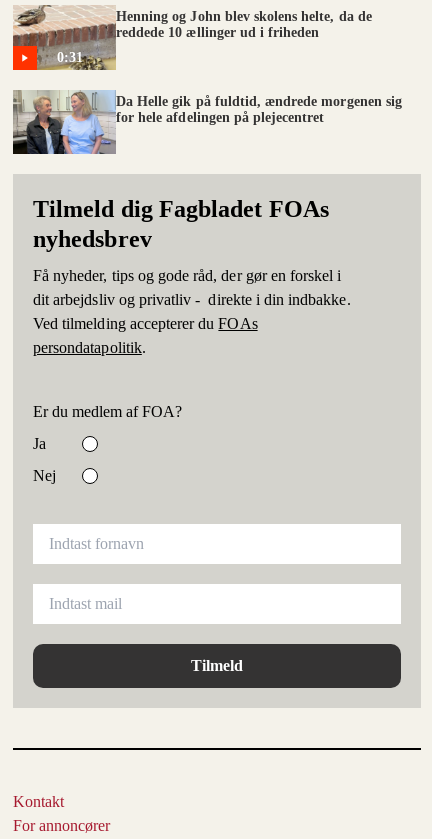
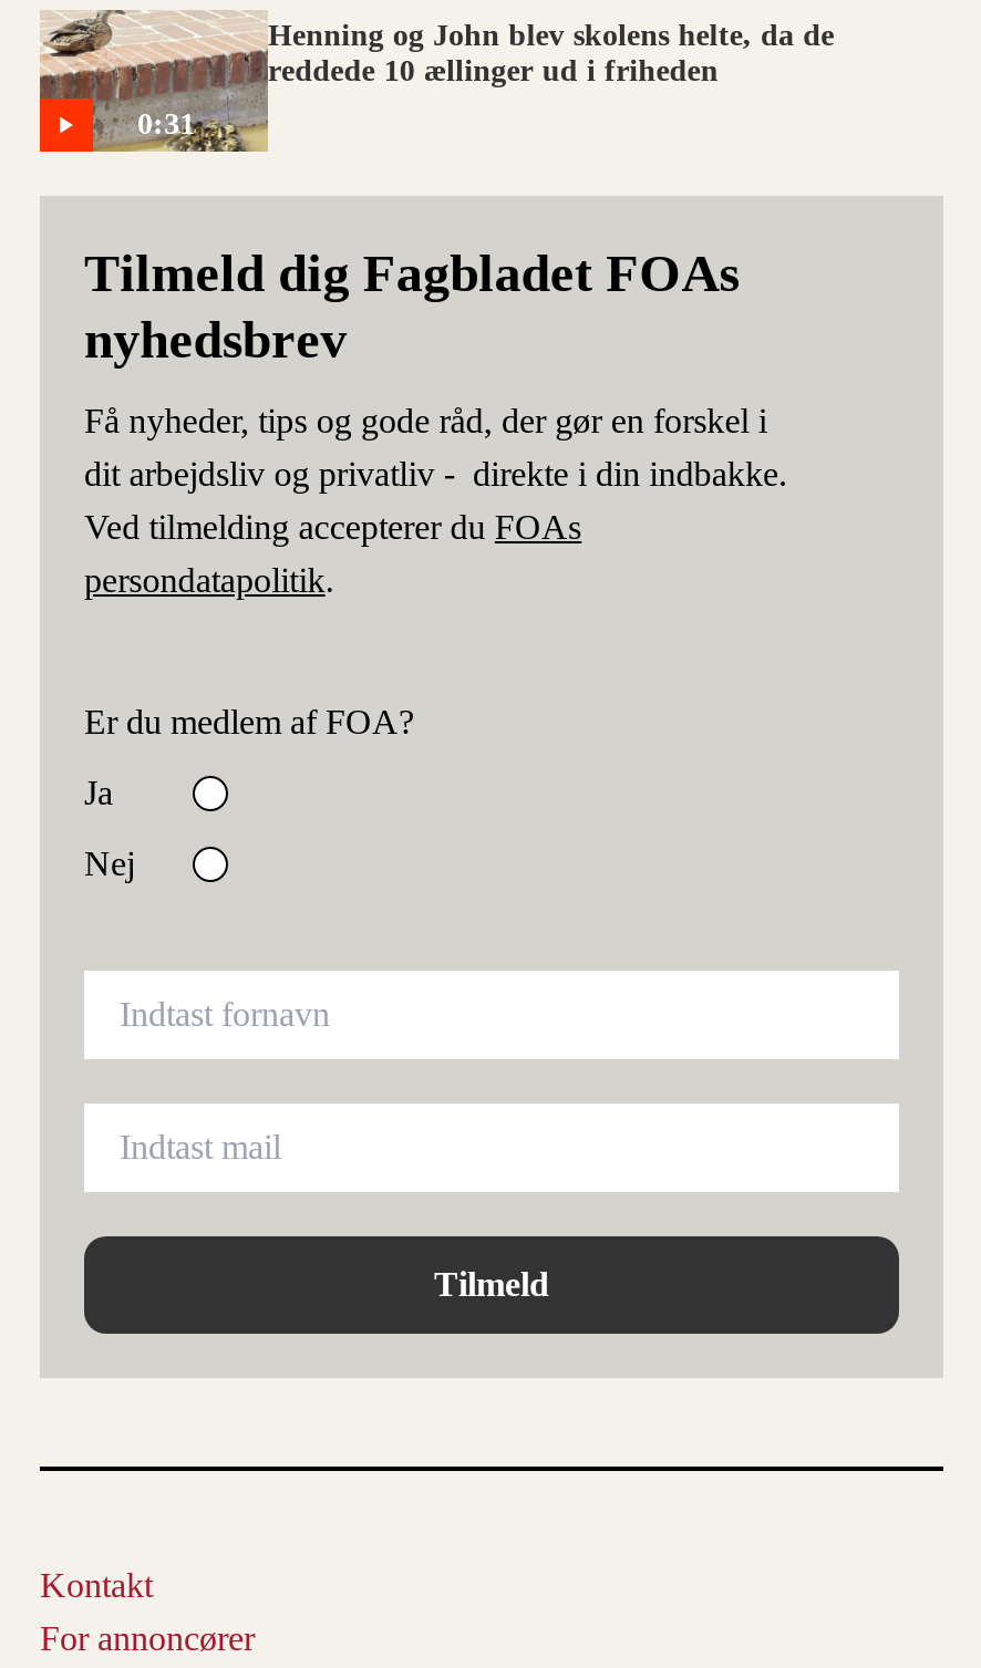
[12,90,402,155] [image] | Da Helle gik på fuldtid, ændrede morgenen sig | for hele afdelingen på plejecentret -> none

